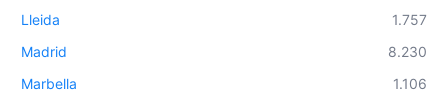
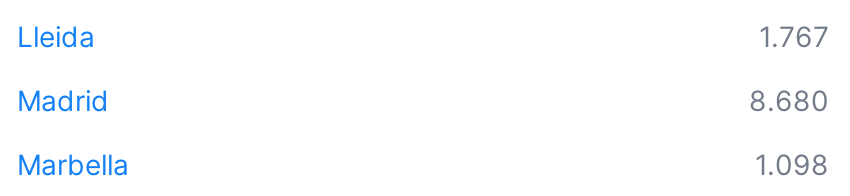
[392,11,427,28] 1.757 -> [759,18,829,52] 1.767
[388,43,427,60] 8.230 -> [749,82,829,116] 8.680
[393,75,427,92] 1.106 -> [755,146,829,180] 1.098

